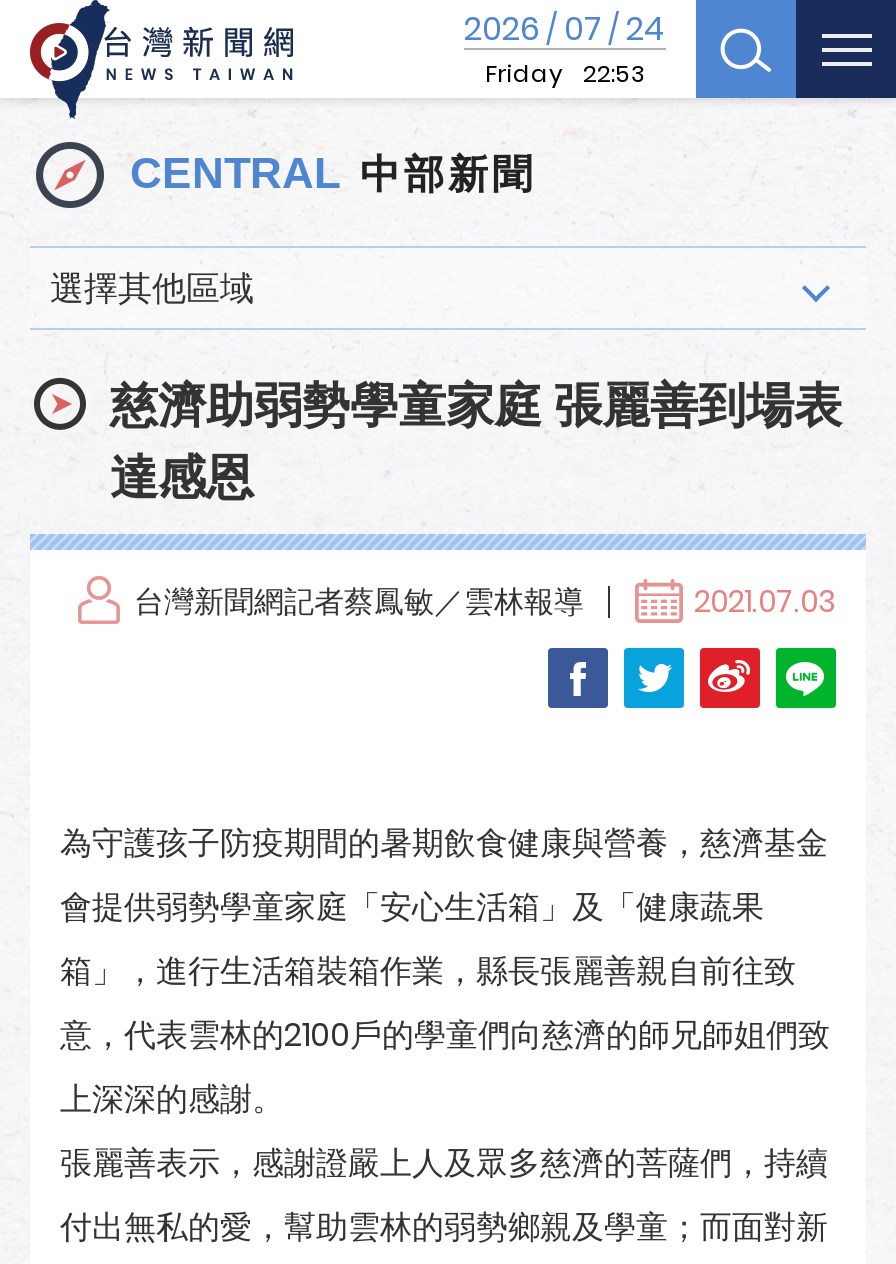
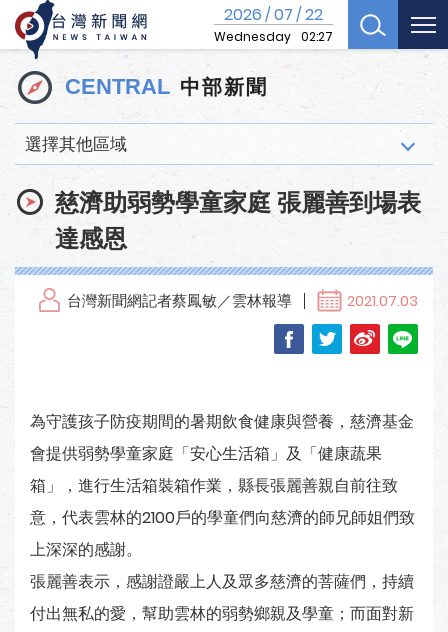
[464,6,666,90] 2026 / 07 / 24 | Friday 22:53 -> [214,3,333,45] 2026 / 07 / 22 | Wednesday 02:27

